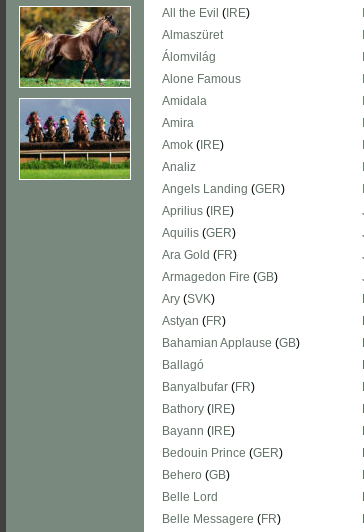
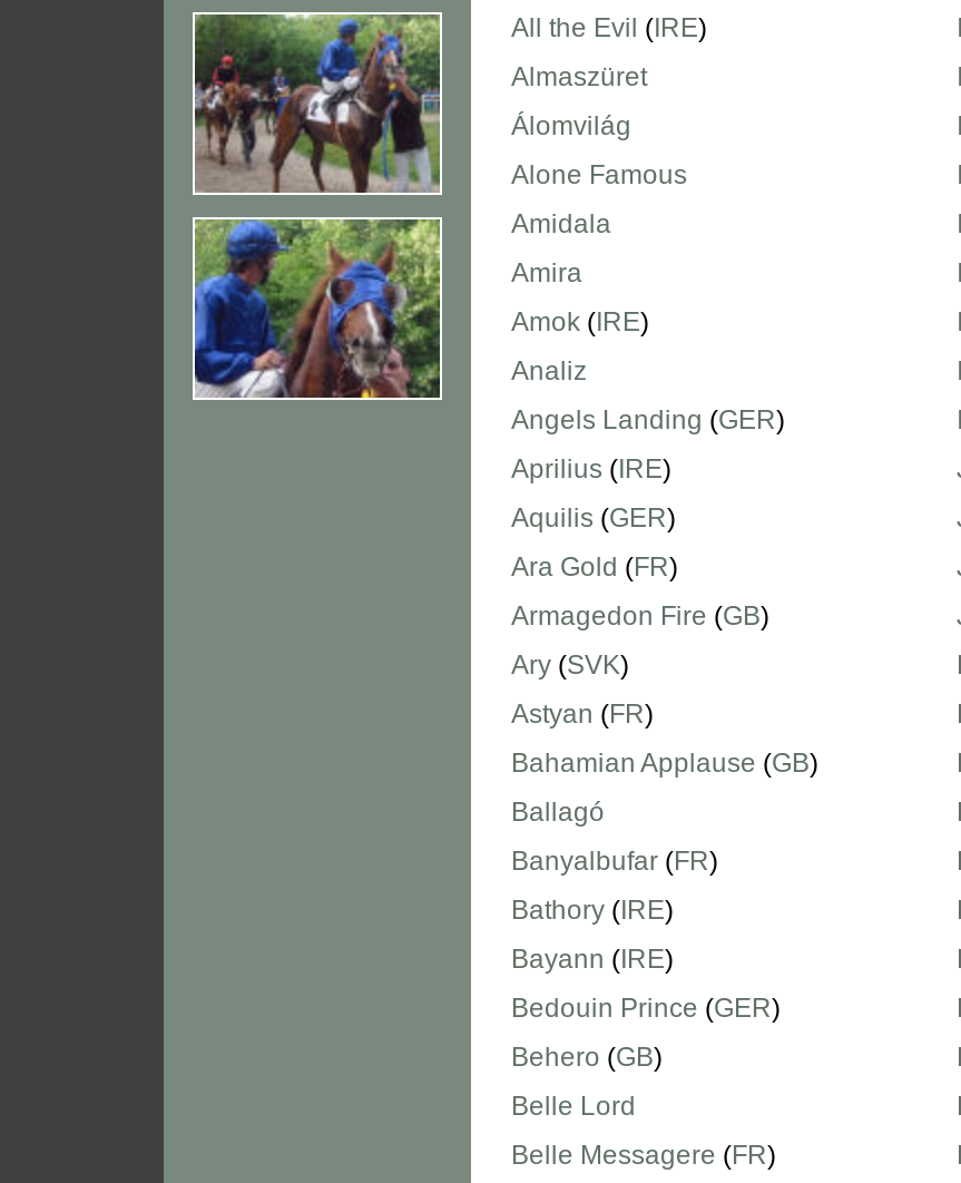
[19,7,130,88] [image] -> [193,12,442,193] [image]
[19,98,131,180] [image] -> [193,217,440,400] [image]

